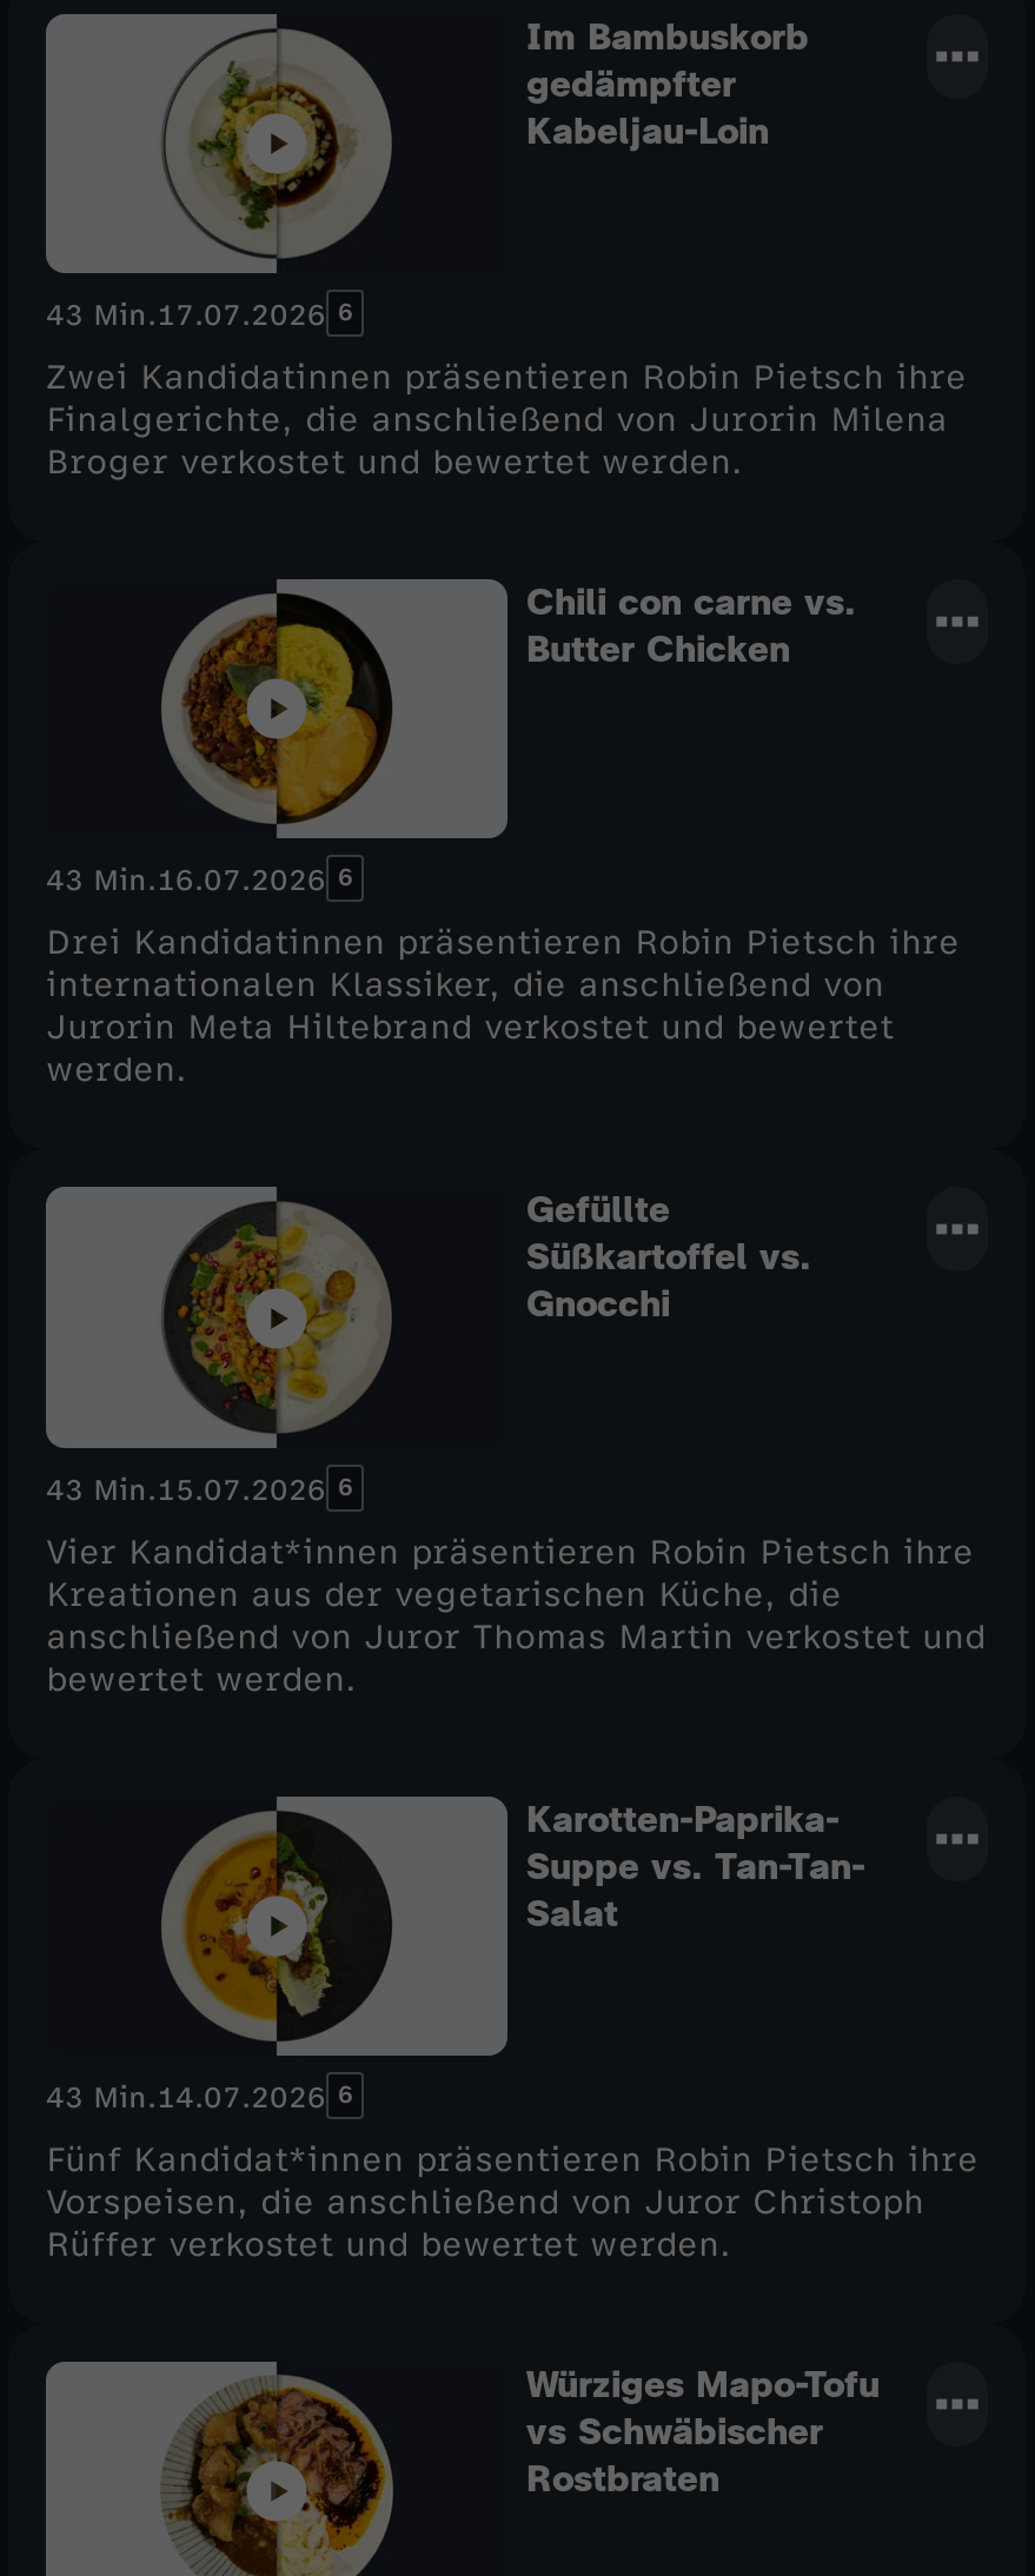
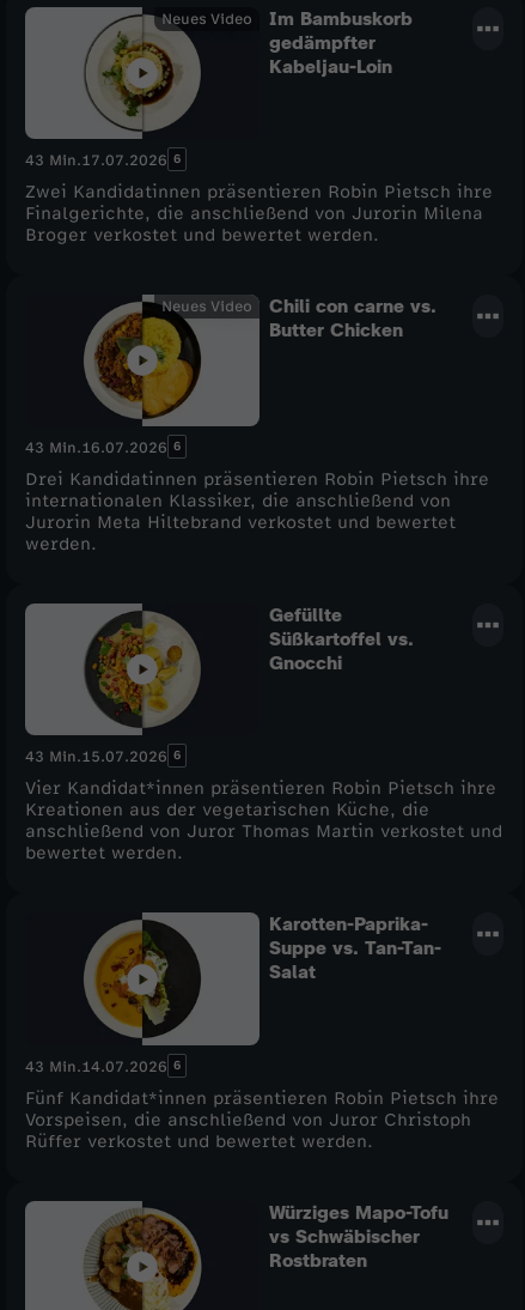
none -> [161,10,252,27] Neues Video
none -> [161,298,252,315] Neues Video

